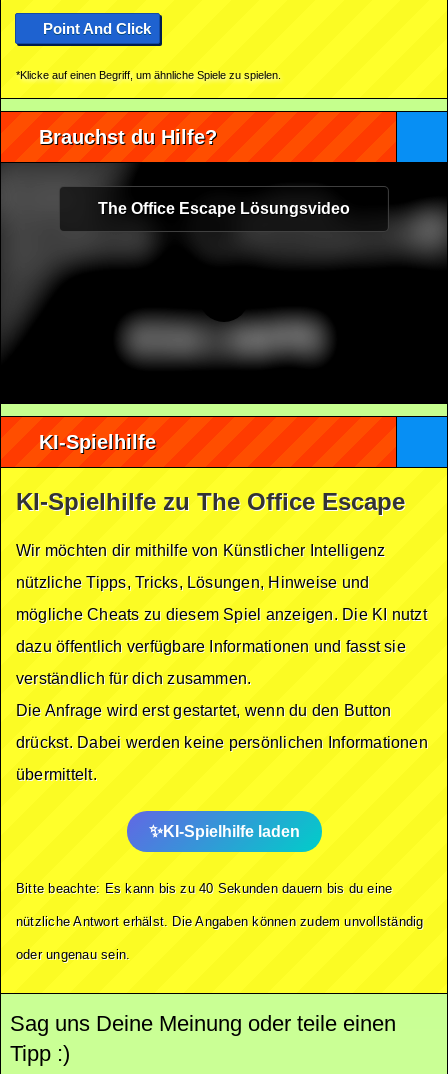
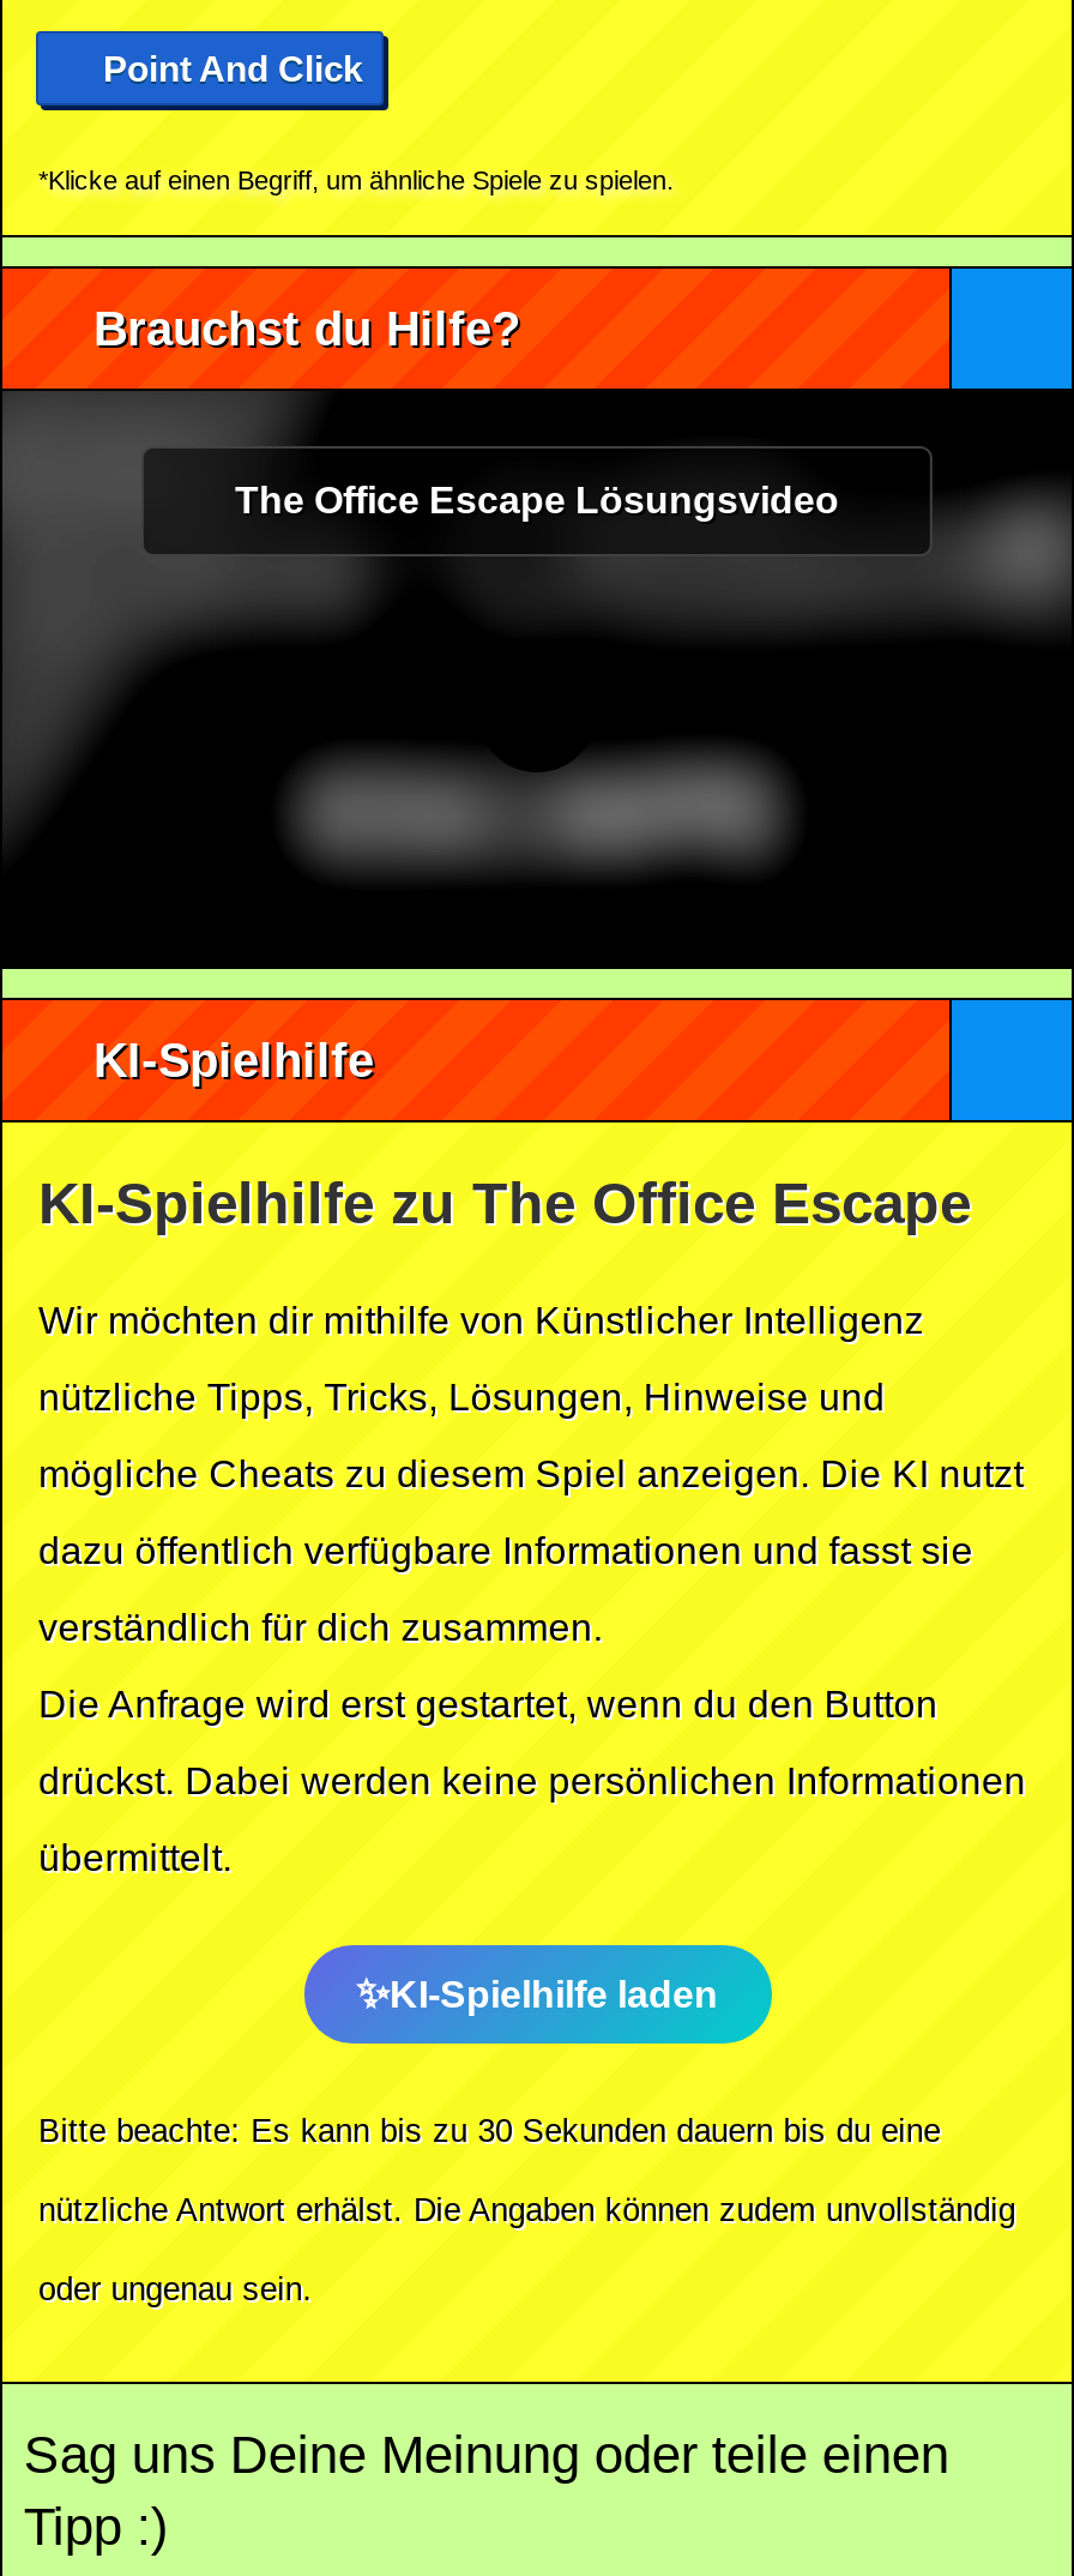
[16,881,392,896] Bitte beachte: Es kann bis zu 40 Sekunden dauern bis du eine -> [38,2113,941,2149] Bitte beachte: Es kann bis zu 30 Sekunden dauern bis du eine

